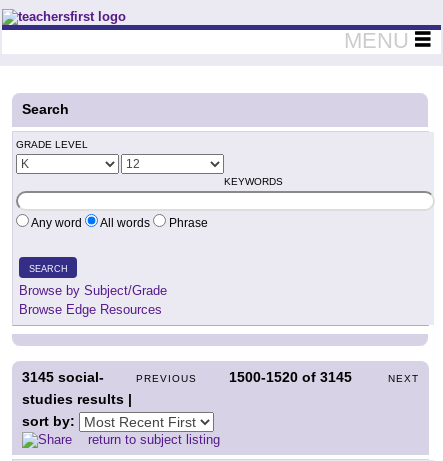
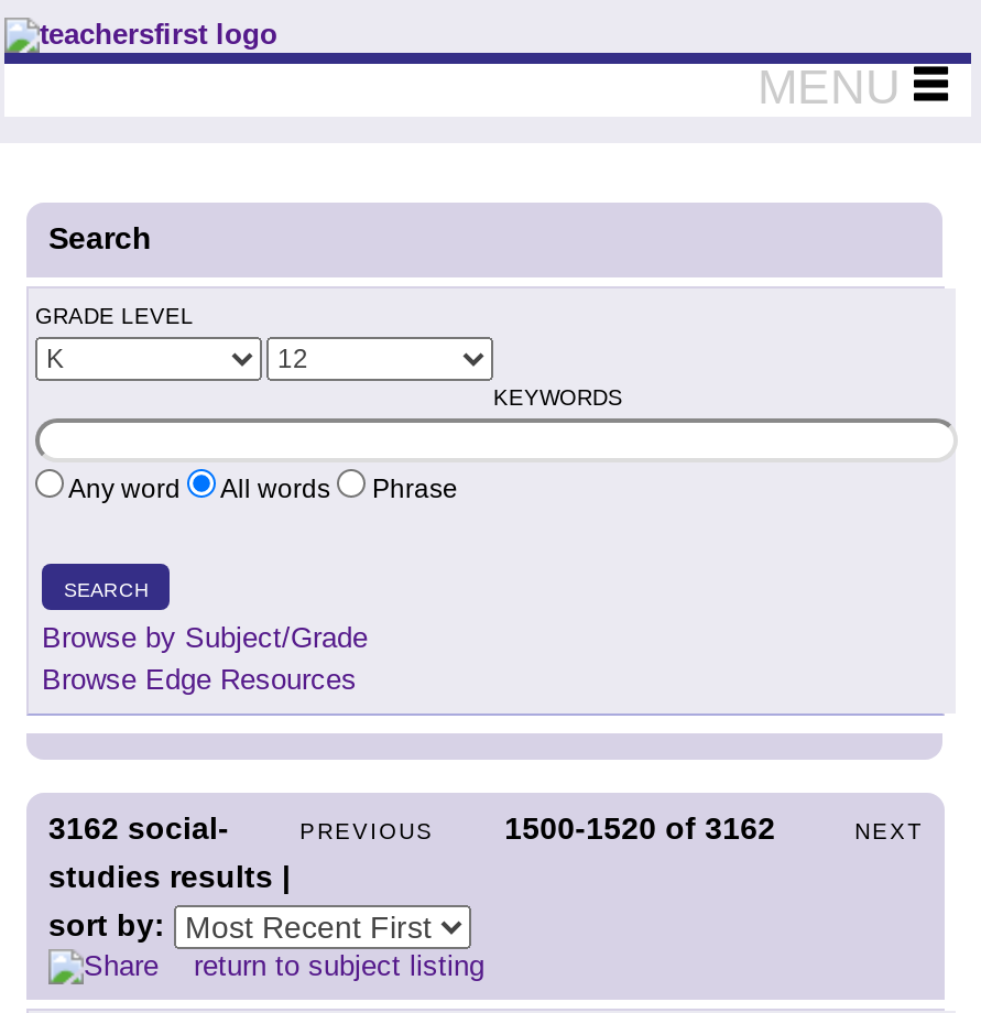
[22,369,104,385] 3145 social- -> [48,810,229,846] 3162 social-
[229,369,352,385] 1500-1520 of 3145 -> [504,810,775,846] 1500-1520 of 3162

